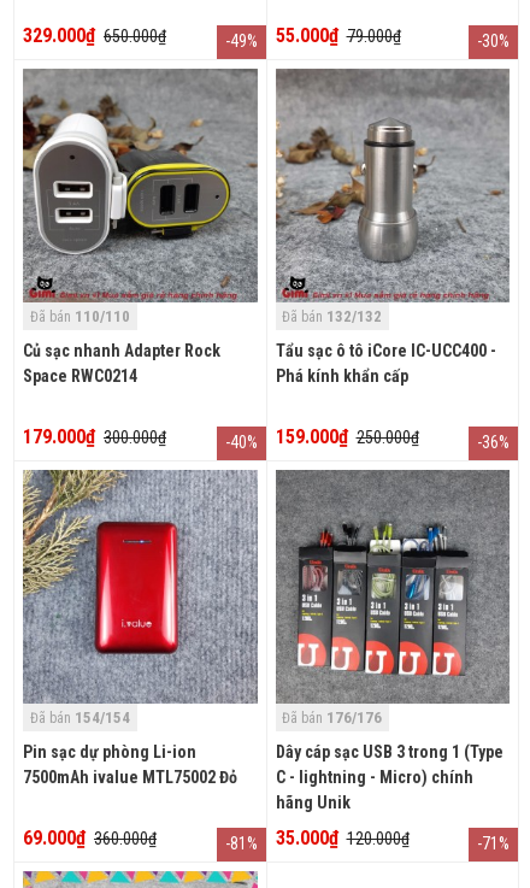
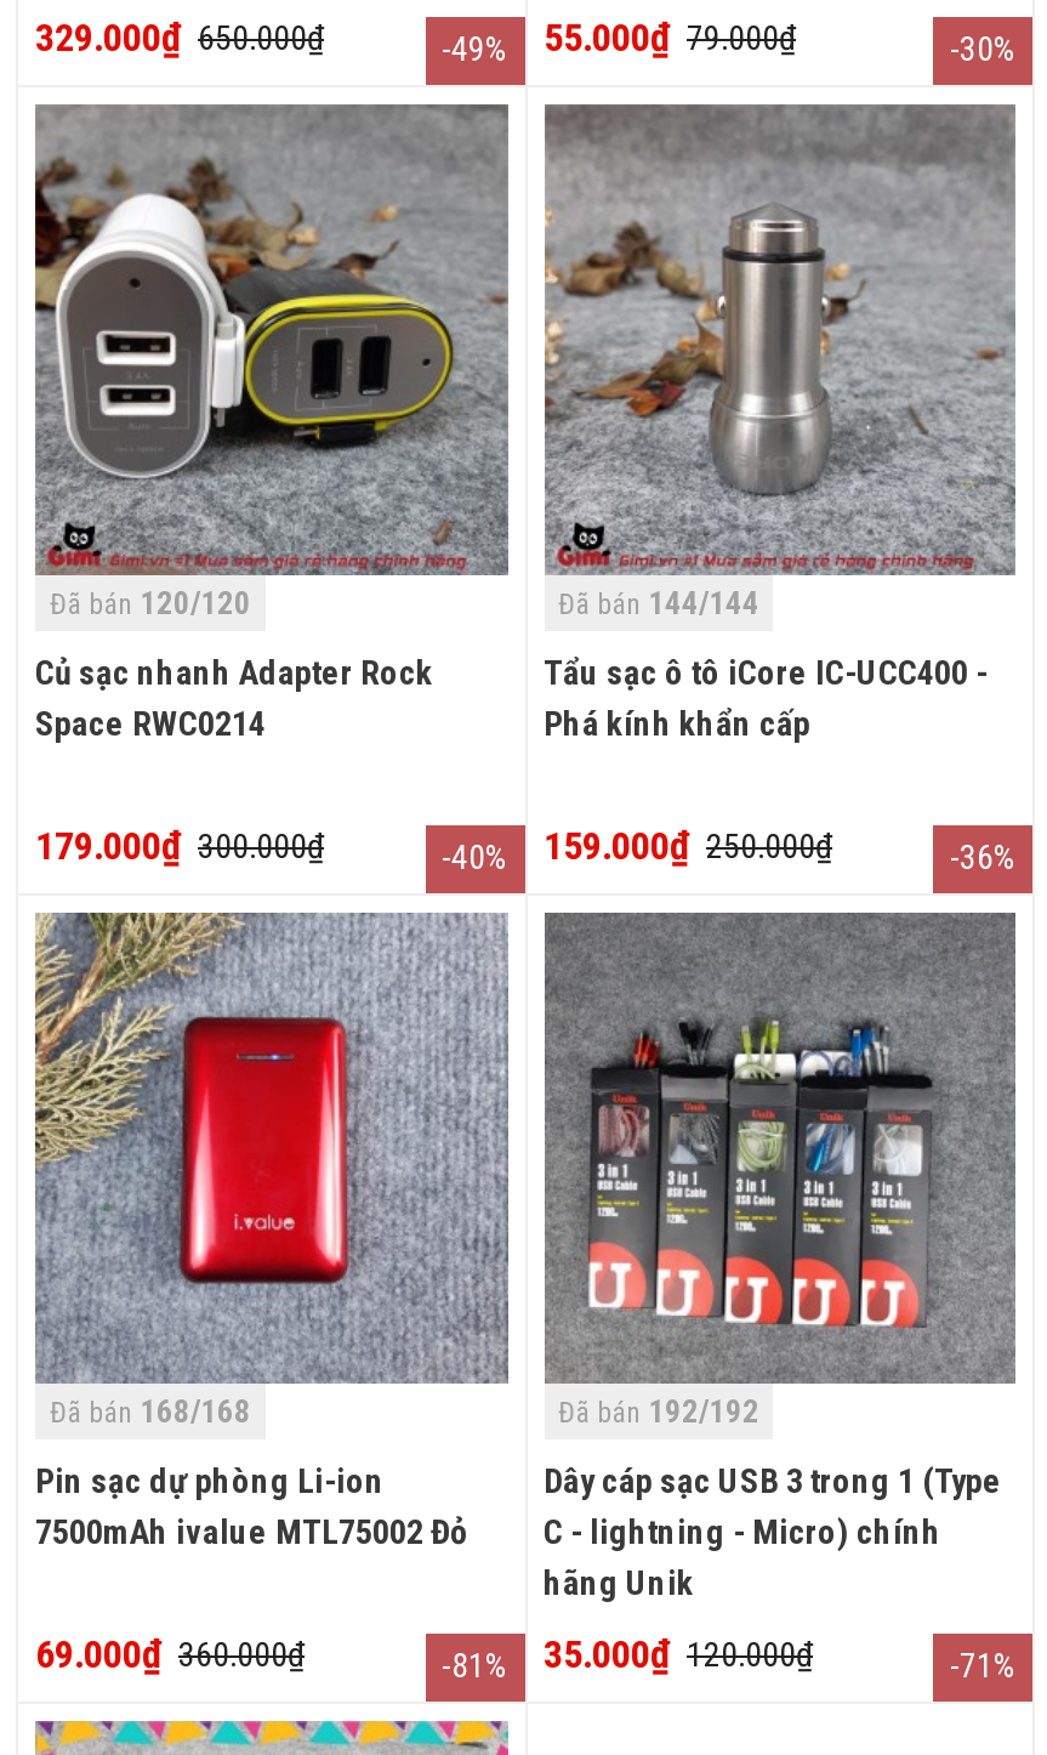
[30,307,130,325] Đã bán 110/110 -> [49,585,251,621] Đã bán 120/120
[282,307,382,325] Đã bán 132/132 -> [558,585,759,621] Đã bán 144/144
[30,708,130,727] Đã bán 154/154 -> [49,1393,251,1430] Đã bán 168/168
[282,708,382,727] Đã bán 176/176 -> [558,1393,759,1430] Đã bán 192/192

